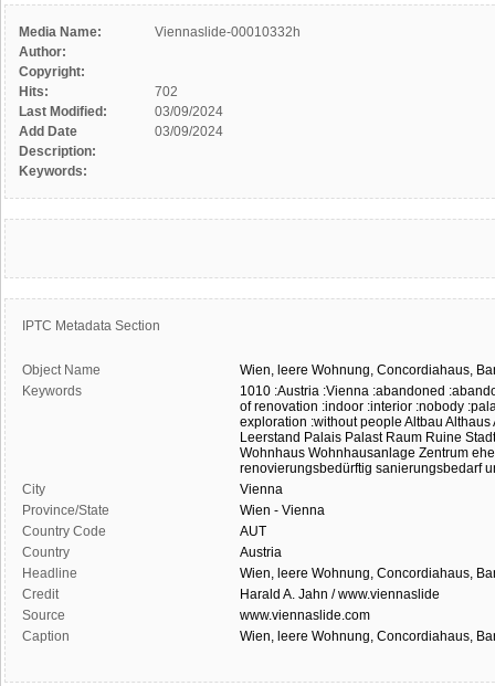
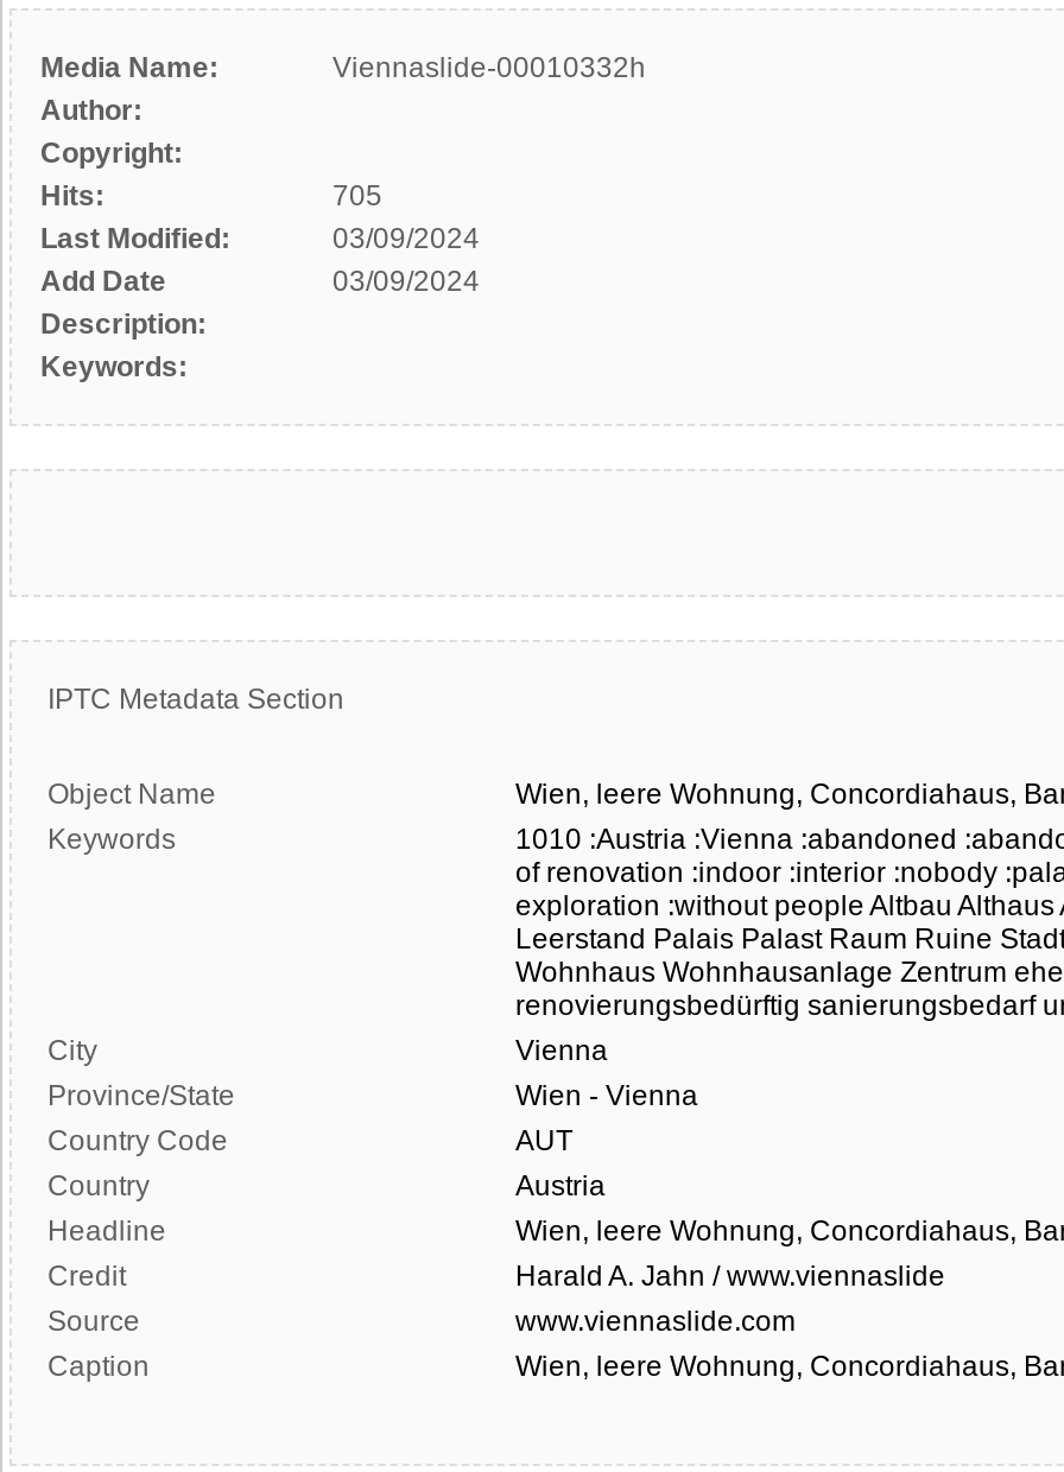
[155,84,178,99] 702 -> [332,179,382,212] 705

